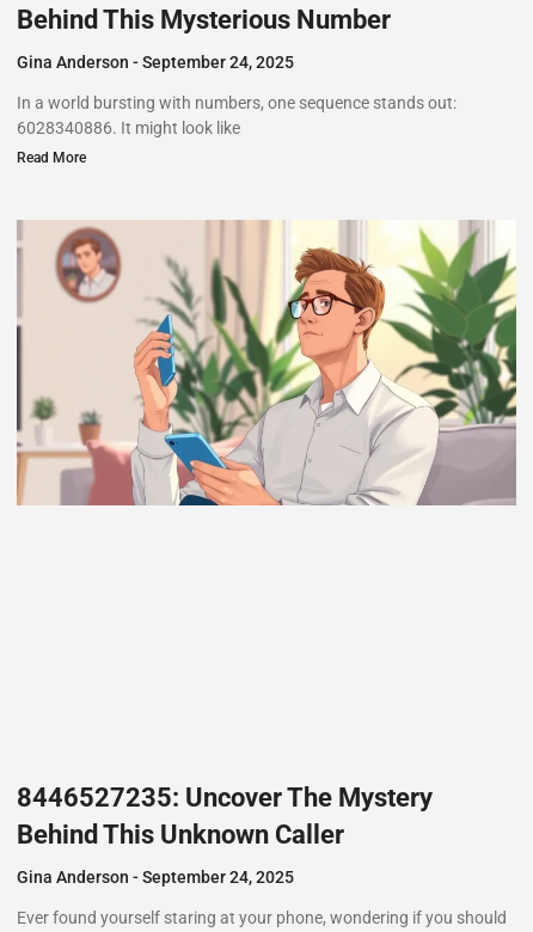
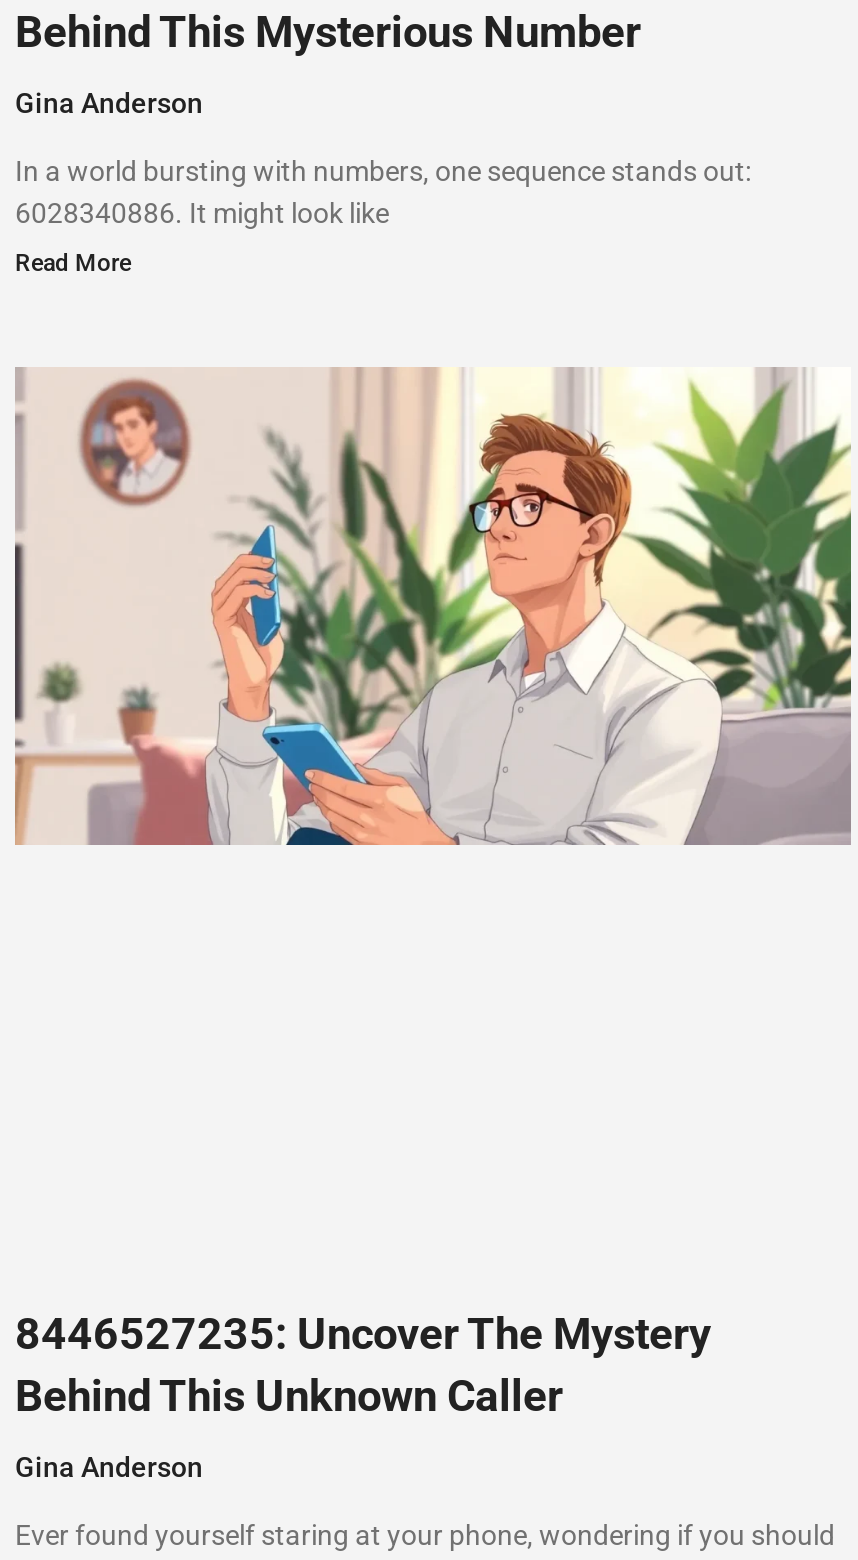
[17,53,294,72] Gina Anderson September 24, 2025 -> [15,88,203,120] Gina Anderson
[17,867,294,886] Gina Anderson September 24, 2025 -> [15,1451,203,1483] Gina Anderson

